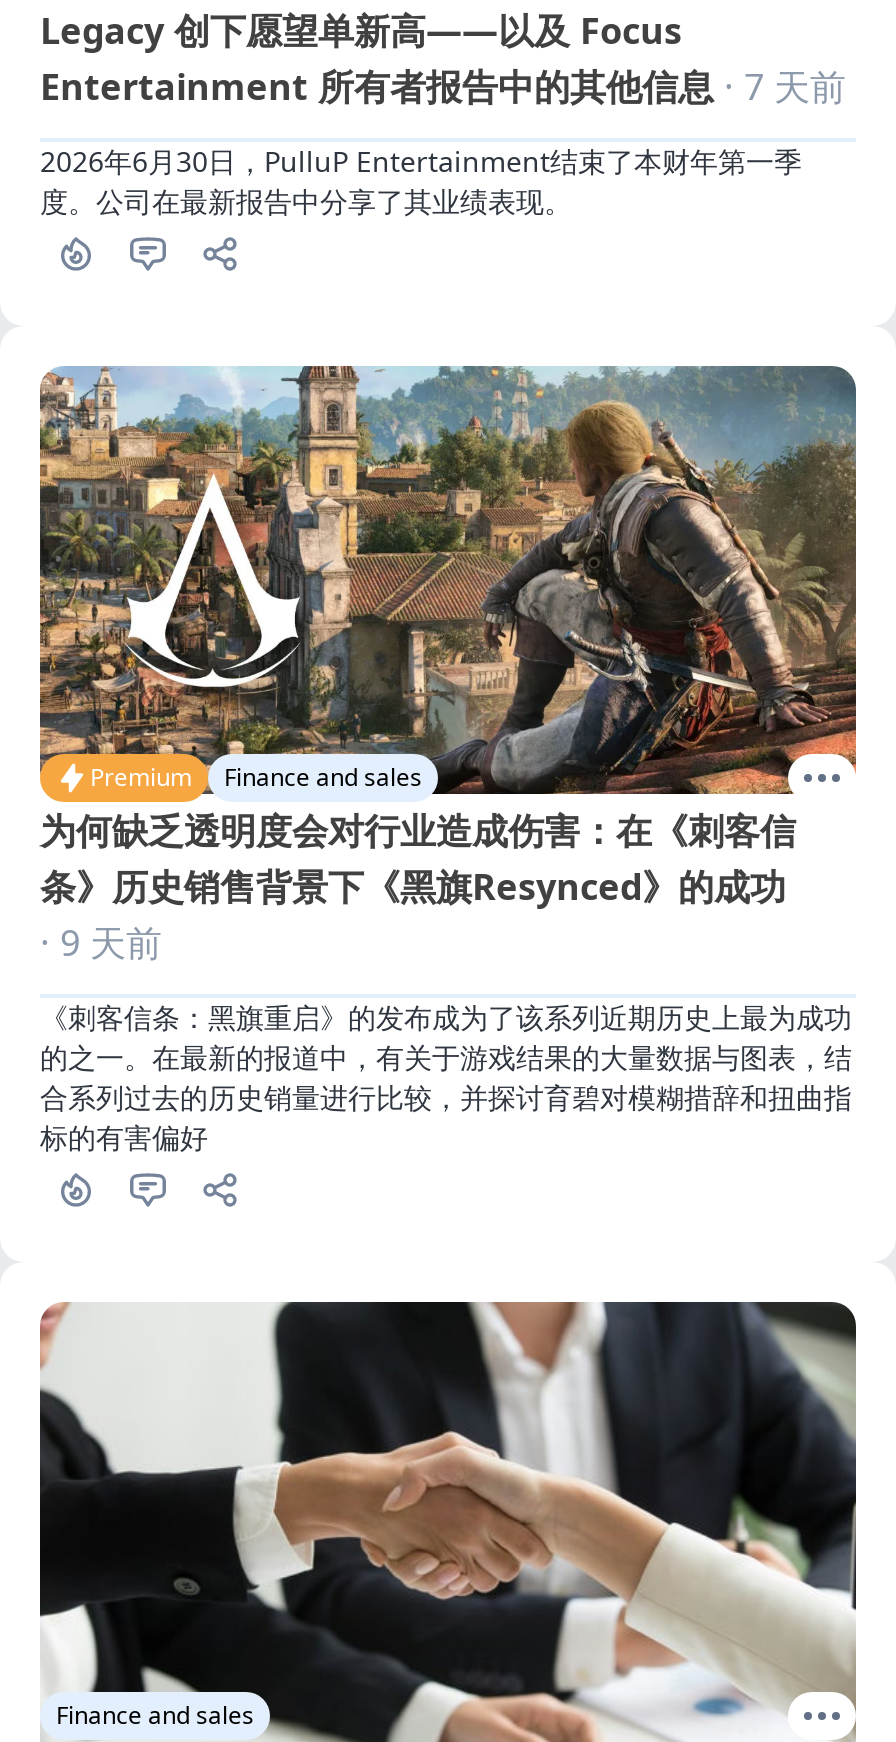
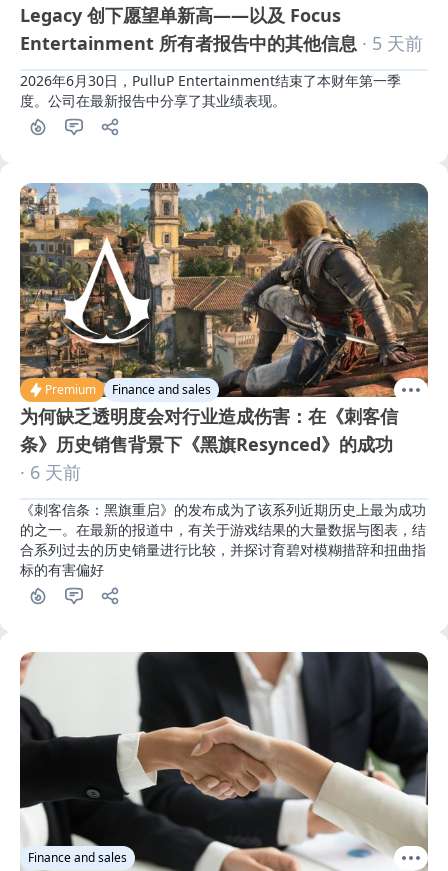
[40,62,846,110] Entertainment 所有者报告中的其他信息· 7 天前 -> [20,31,423,55] Entertainment 所有者报告中的其他信息· 5 天前
[40,919,162,967] · 9 天前 -> [20,460,81,484] · 6 天前

